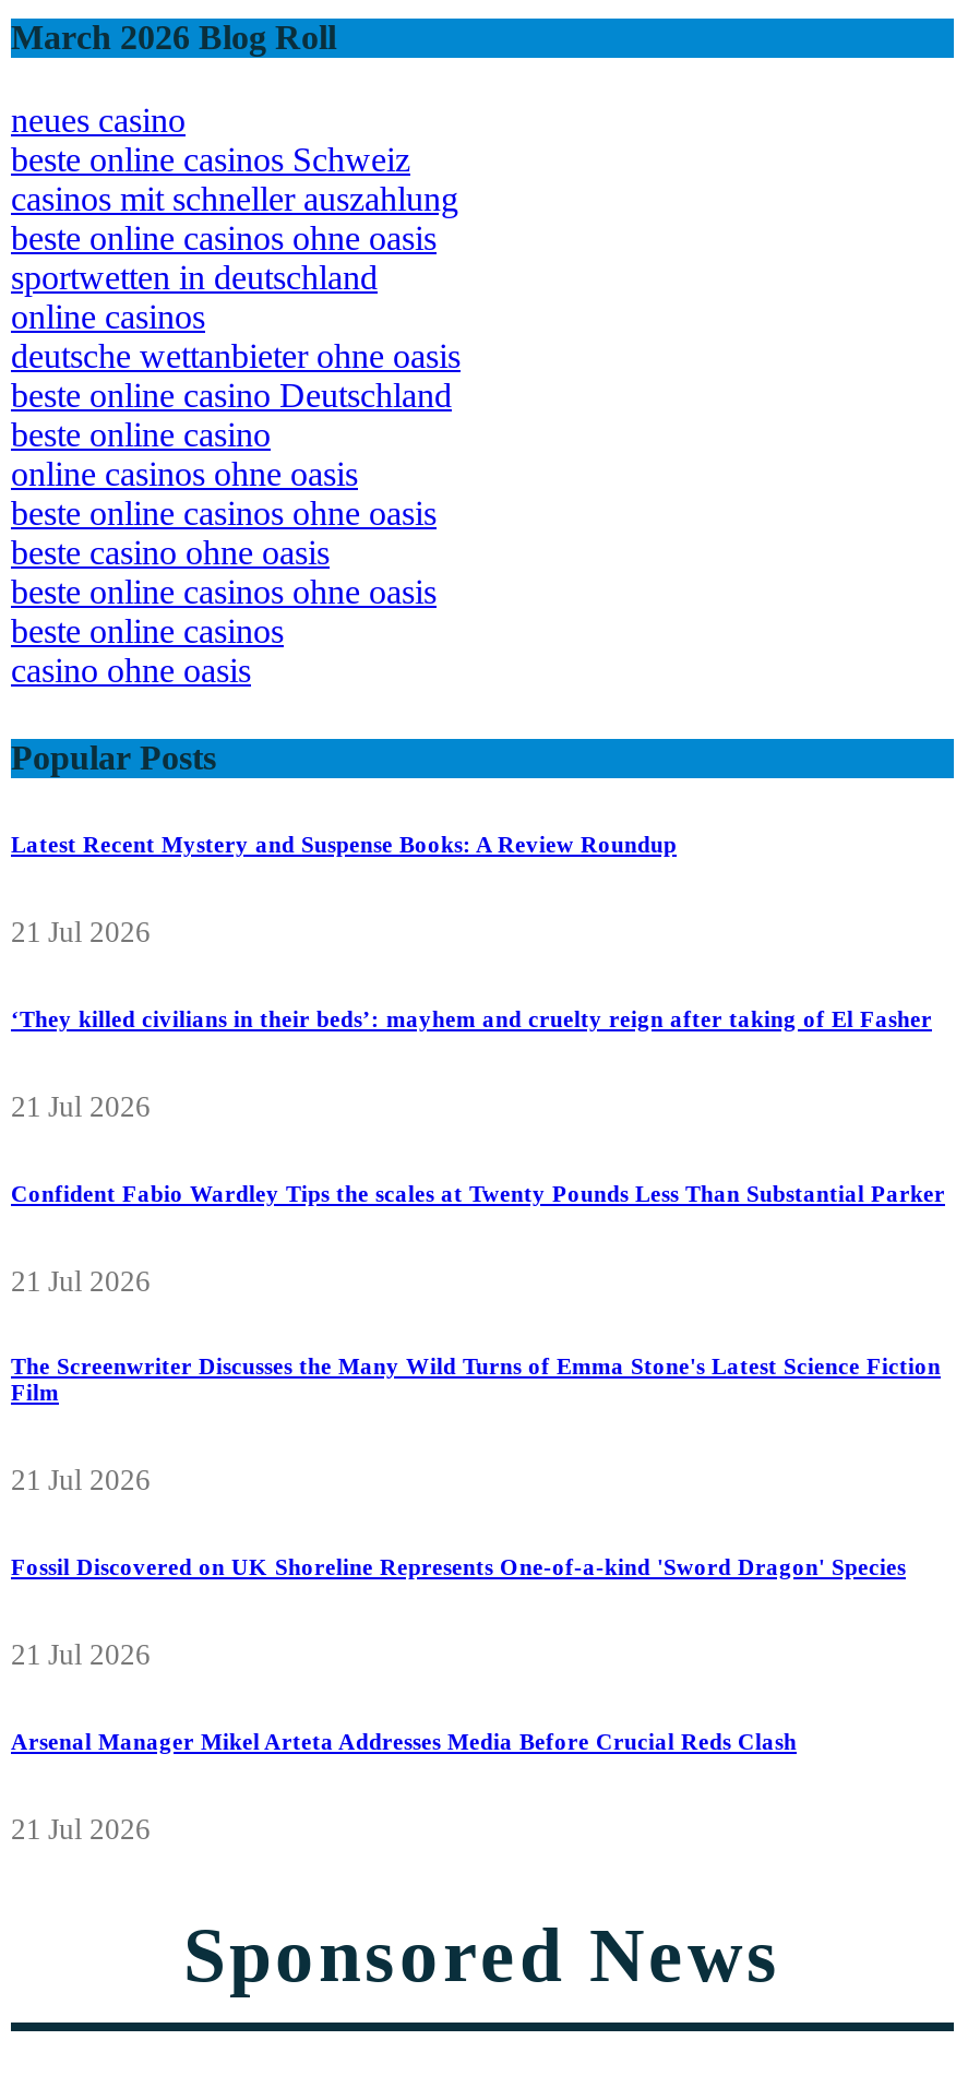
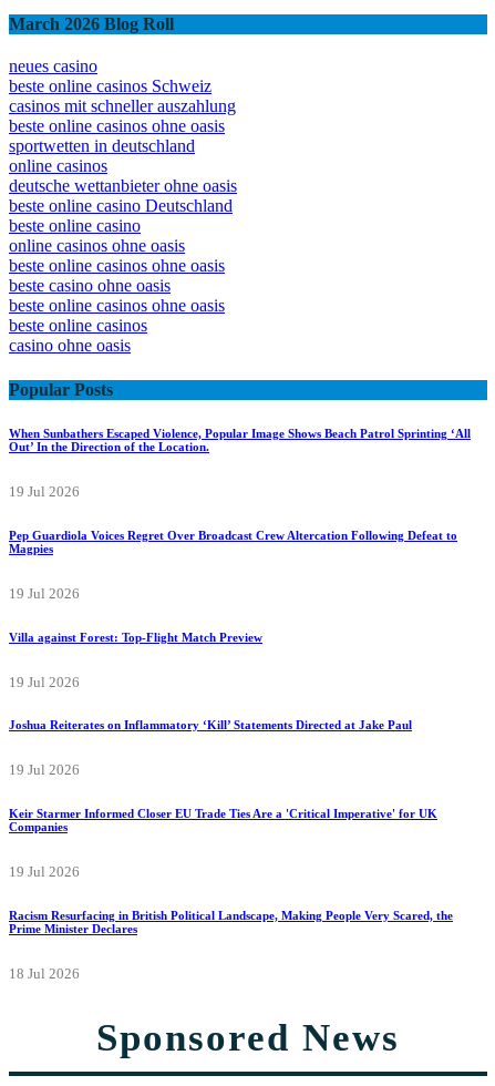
[11,830,677,856] Latest Recent Mystery and Suspense Books: A Review Roundup -> [9,426,471,453] When Sunbathers Escaped Violence, Popular Image Shows Beach Patrol Sprinting ‘All | Out’ In the Direction of the Location.
[11,915,151,948] 21 Jul 2026 -> [9,483,80,499] 19 Jul 2026
[11,1004,932,1031] ‘They killed civilians in their beds’: mayhem and cruelty reign after taking of El Fasher -> [9,528,457,555] Pep Guardiola Voices Regret Over Broadcast Crew Altercation Following Defeat to | Magpies
[11,1090,151,1122] 21 Jul 2026 -> [9,585,80,601] 19 Jul 2026
[11,1179,945,1205] Confident Fabio Wardley Tips the scales at Twenty Pounds Less Than Substantial Parker -> [9,630,262,643] Villa against Forest: Top-Flight Match Preview
[11,1264,151,1297] 21 Jul 2026 -> [9,673,80,690] 19 Jul 2026
[11,1353,941,1406] The Screenwriter Discusses the Many Wild Turns of Emma Stone's Latest Science Fiction | Film -> [9,719,412,732] Joshua Reiterates on Inflammatory ‘Kill’ Statements Directed at Jake Paul
[11,1465,151,1498] 21 Jul 2026 -> [9,762,80,778] 19 Jul 2026
[11,1554,906,1580] Fossil Discovered on UK Shoreline Represents One-of-a-kind 'Sword Dragon' Species -> [9,807,437,834] Keir Starmer Informed Closer EU Trade Ties Are a 'Critical Imperative' for UK | Companies
[11,1639,151,1672] 21 Jul 2026 -> [9,864,80,880] 19 Jul 2026
[11,1729,797,1755] Arsenal Manager Mikel Arteta Addresses Media Before Crucial Reds Clash -> [9,909,453,936] Racism Resurfacing in British Political Landscape, Making People Very Scared, the | Prime Minister Declares
[11,1814,151,1846] 21 Jul 2026 -> [9,966,80,982] 18 Jul 2026

